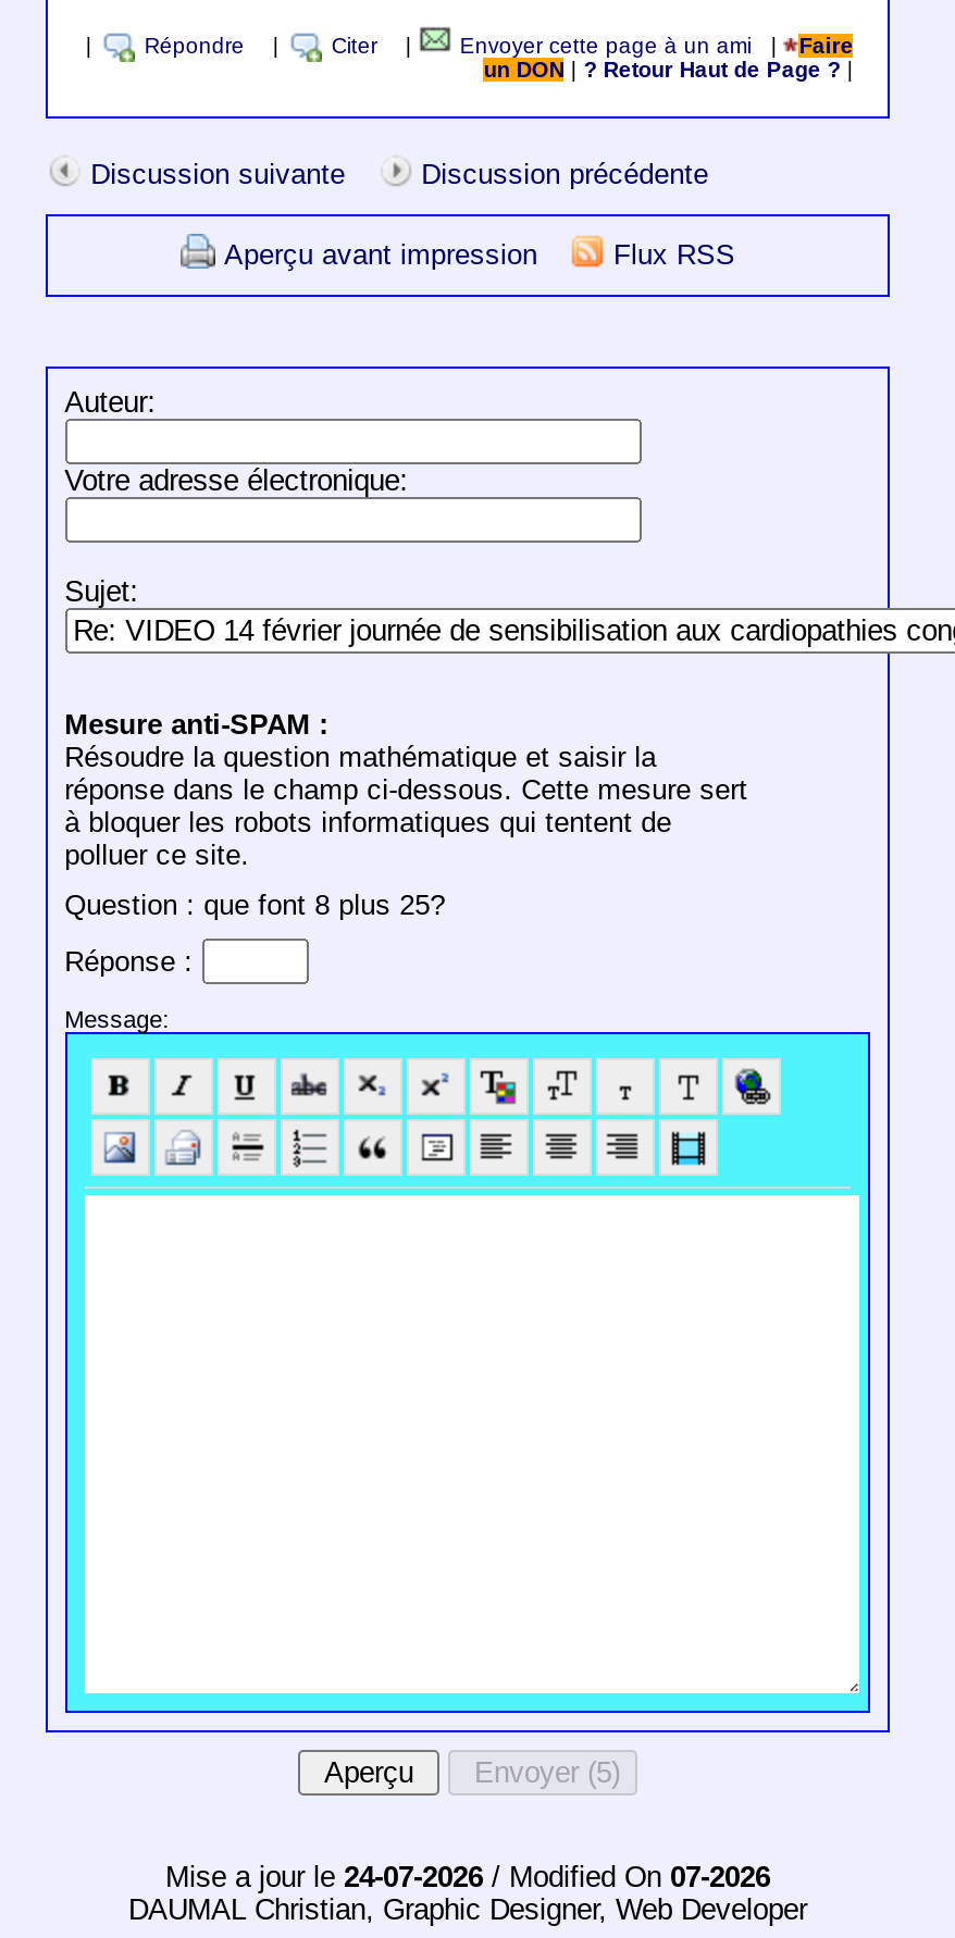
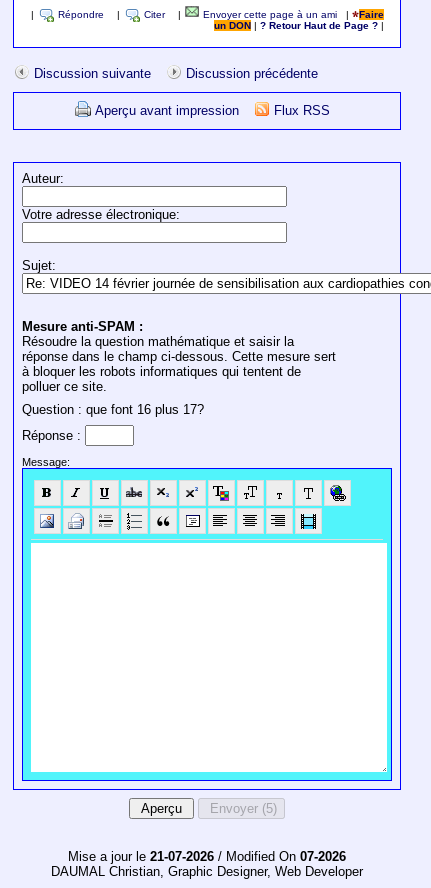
[64,889,445,922] Question : que font 8 plus 25? -> [22,402,204,417] Question : que font 16 plus 17?
[165,1862,770,1894] Mise a jour le 24-07-2026 / Modified On 07-2026 -> [68,849,346,864] Mise a jour le 21-07-2026 / Modified On 07-2026

